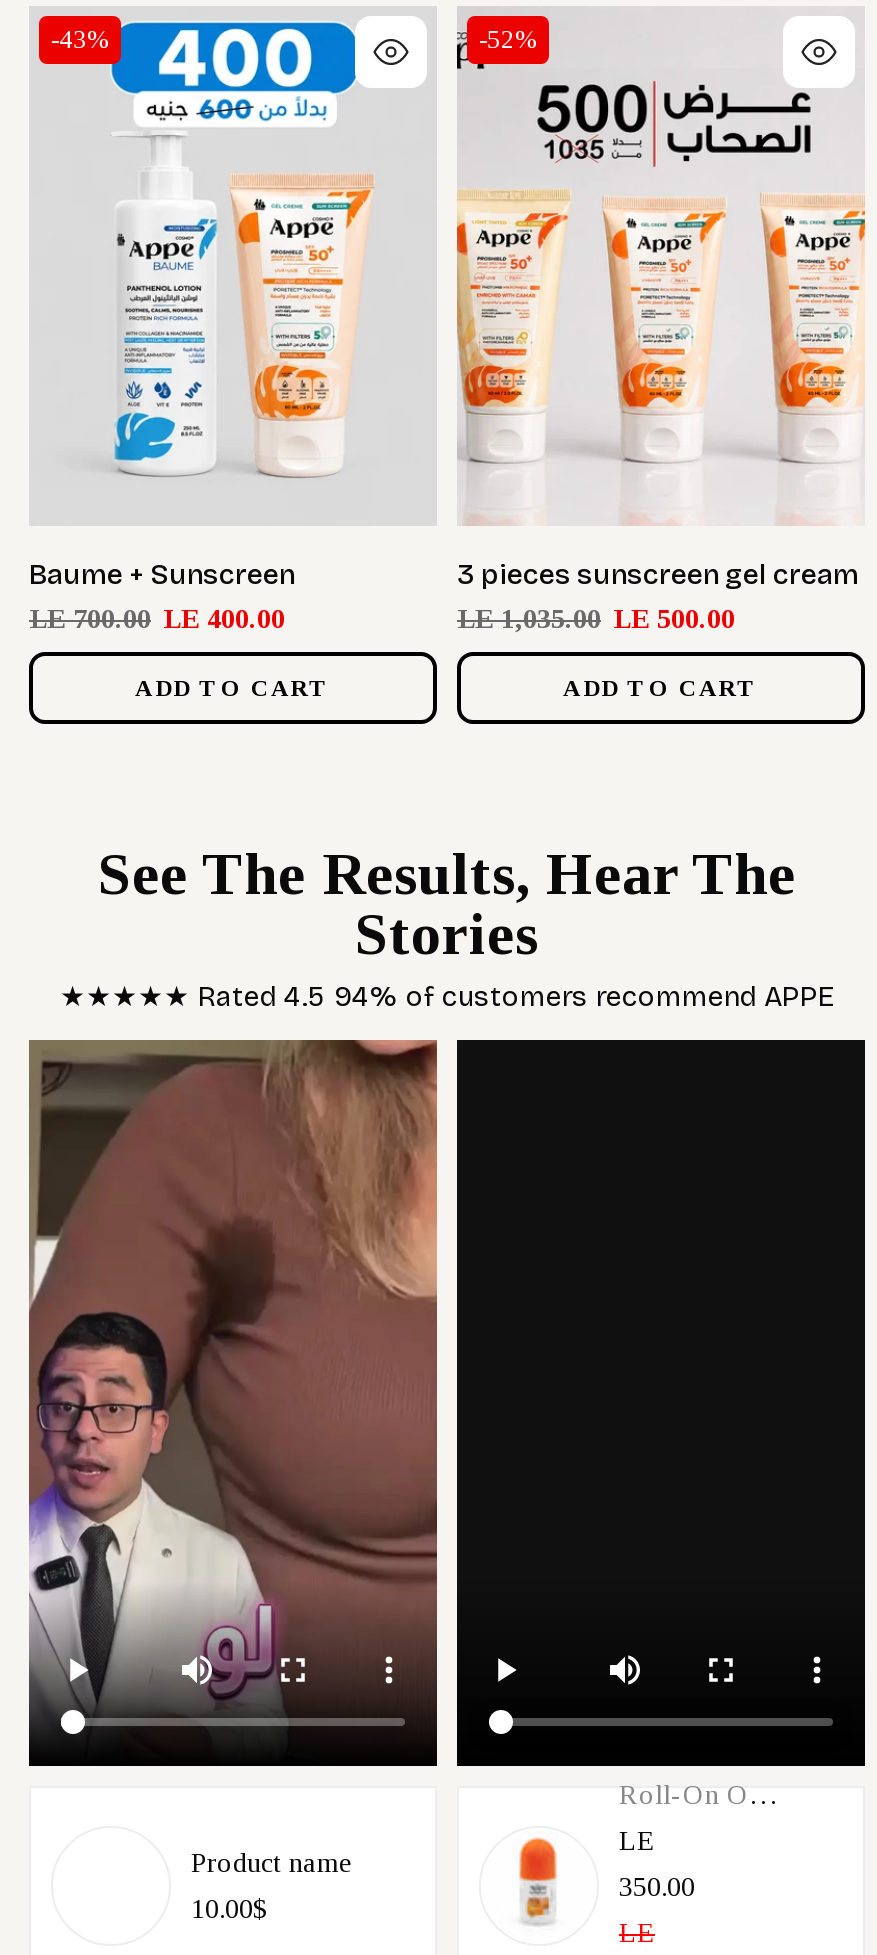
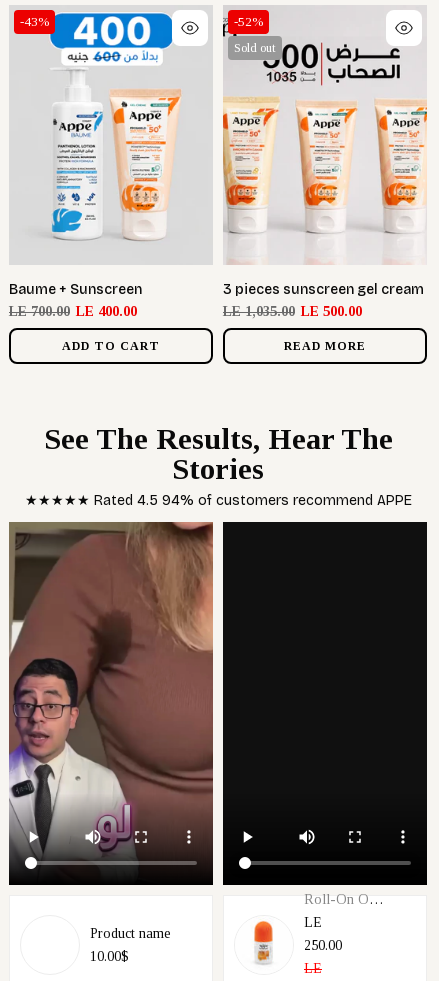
none -> [234,40,276,55] Sold out
[563,672,759,700] ADD TO CART -> [284,339,366,353] READ MORE
[619,1868,695,1898] 350.00 -> [304,938,342,953] 250.00

